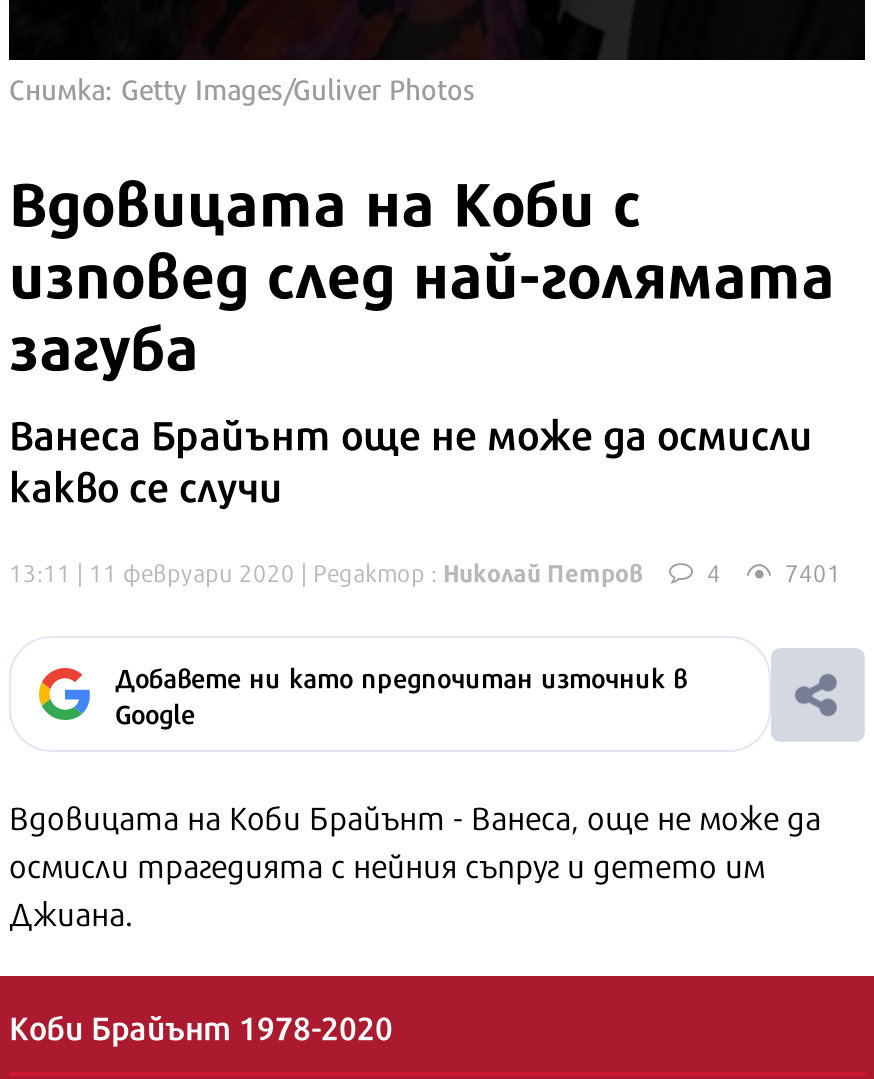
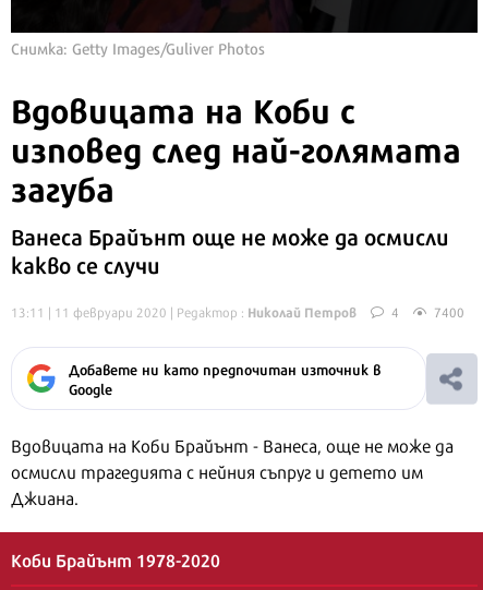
[785,554,841,590] 7401 -> [434,302,464,322] 7400

